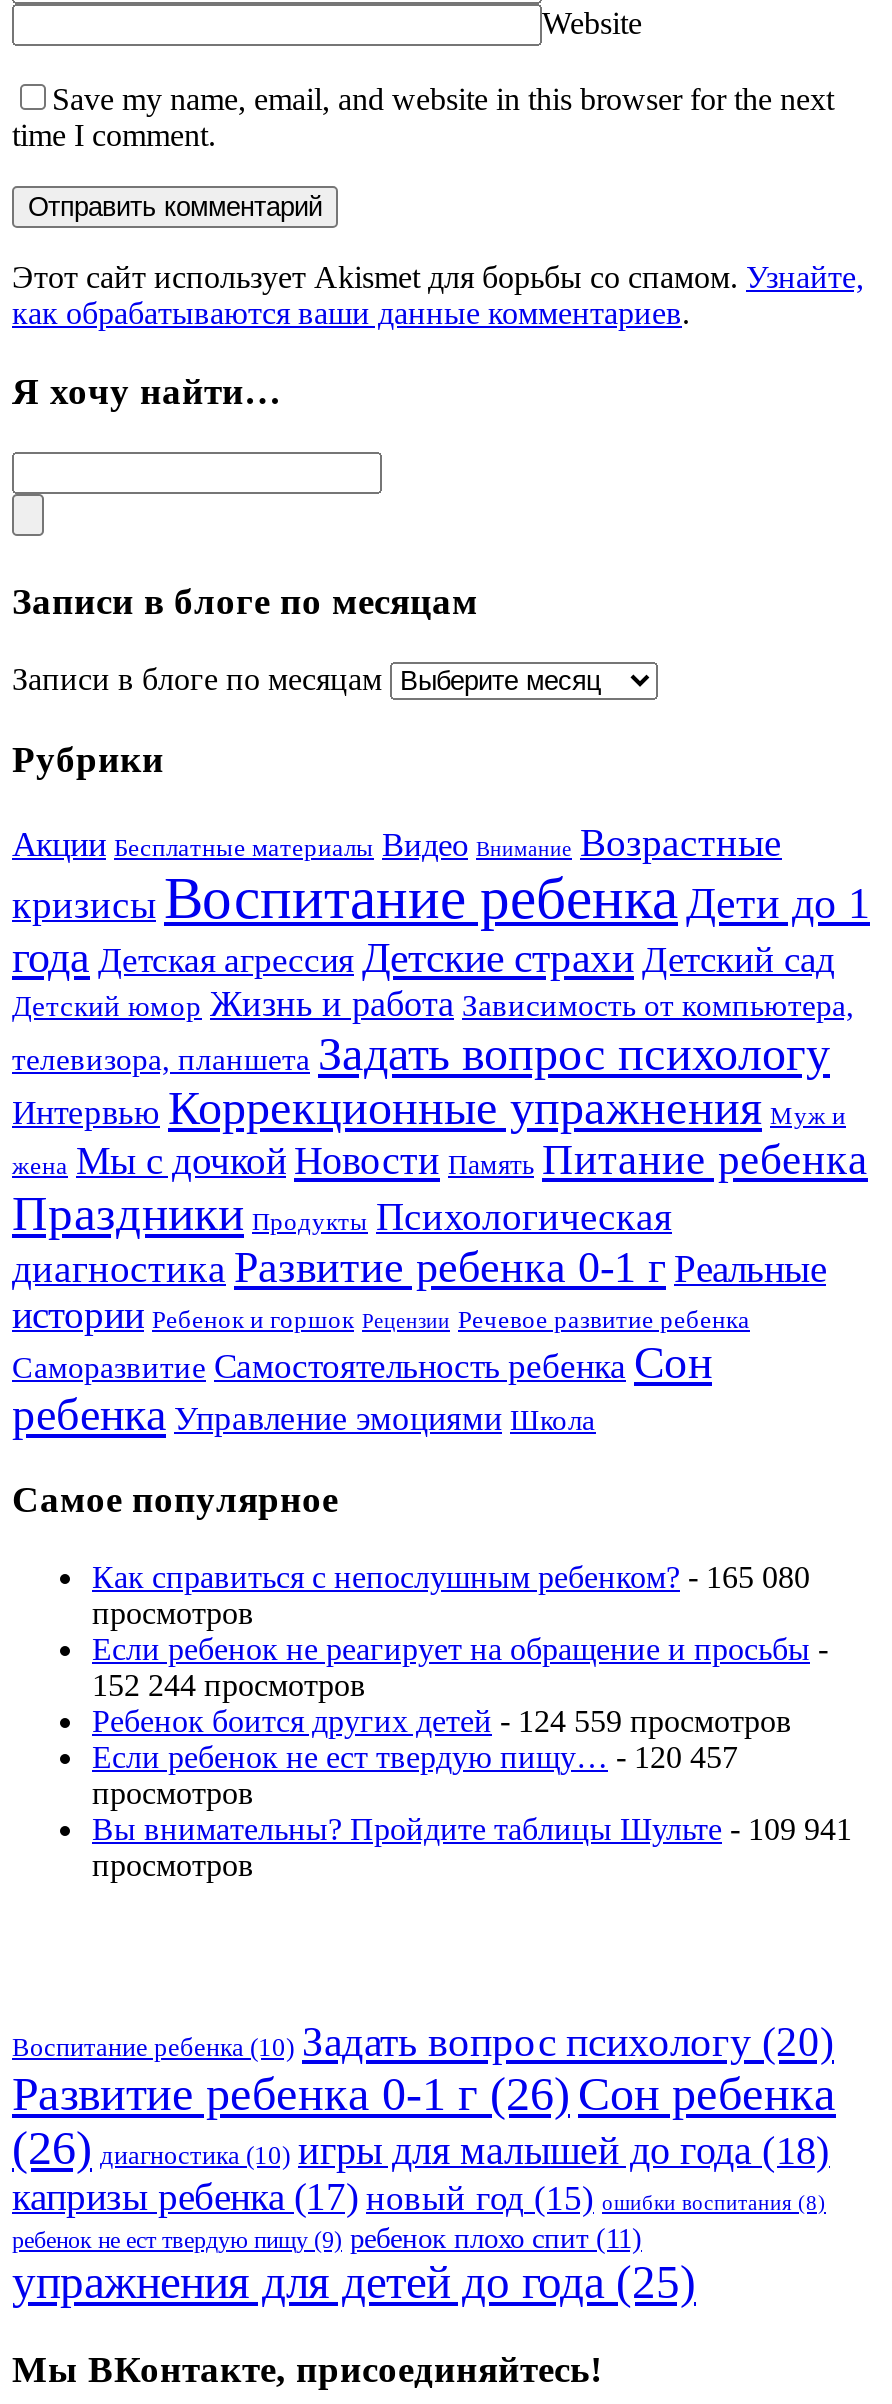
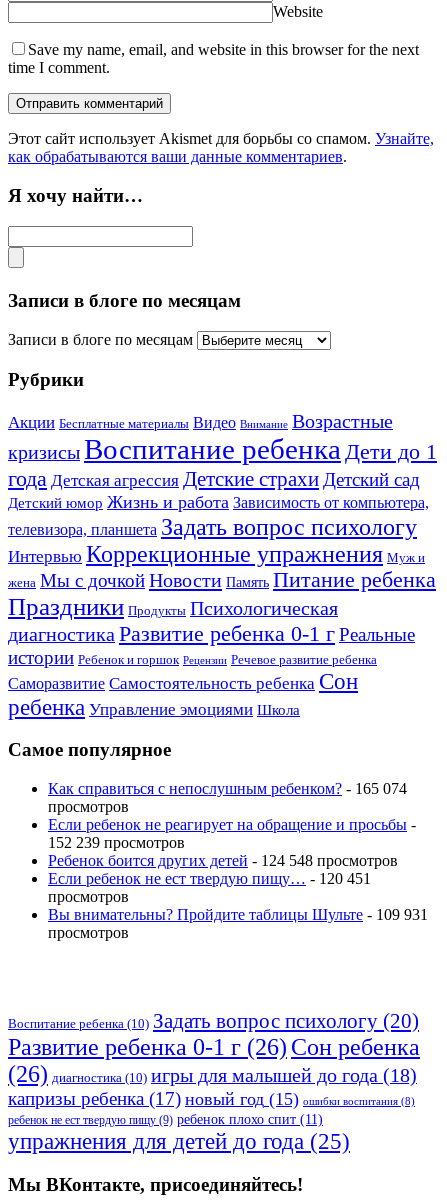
[92,1560,810,1594] Как справиться с непослушным ребенком? - 165 080 -> [48,780,407,797] Как справиться с непослушным ребенком? - 165 074
[92,1668,366,1702] 152 244 просмотров -> [48,834,185,851] 152 239 просмотров
[92,1704,792,1738] Ребенок боится других детей - 124 559 просмотров -> [48,852,398,869] Ребенок боится других детей - 124 548 просмотров
[92,1740,738,1774] Если ребенок не ест твердую пищу… - 120 457 -> [48,870,371,887] Если ребенок не ест твердую пищу… - 120 451
[92,1812,852,1846] Вы внимательны? Пройдите таблицы Шульте - 109 941 -> [48,906,428,923] Вы внимательны? Пройдите таблицы Шульте - 109 931

